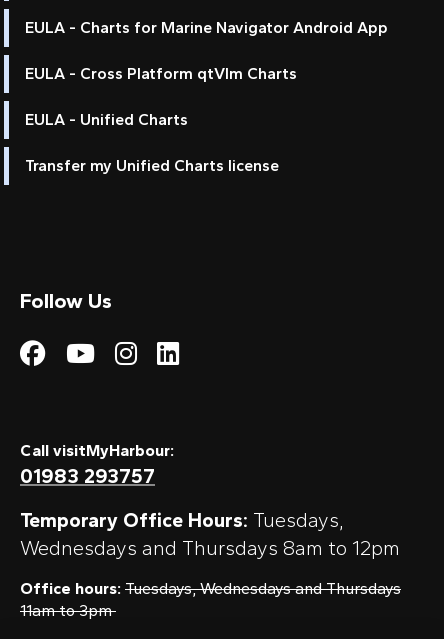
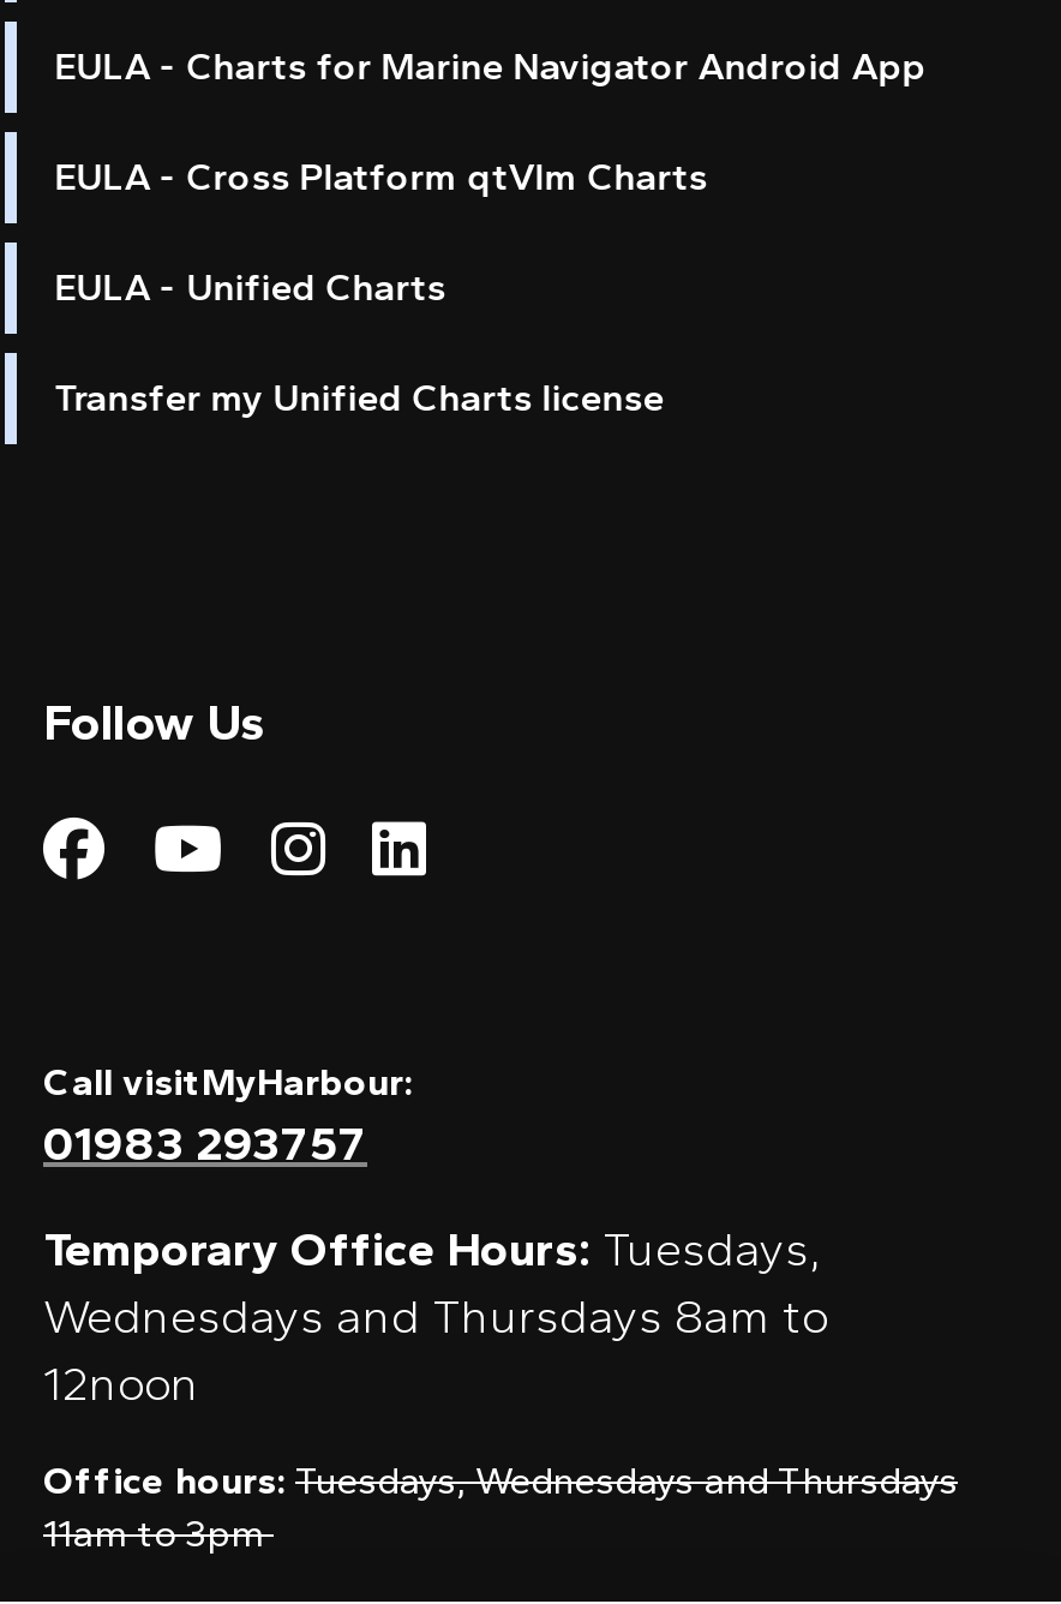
[20,536,405,560] Wednesdays and Thursdays 8am to 12pm -> [43,1287,828,1411] Wednesdays and Thursdays 8am to | 12noon

